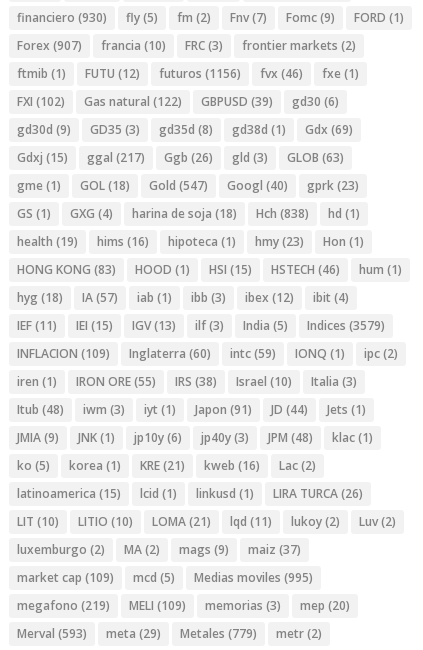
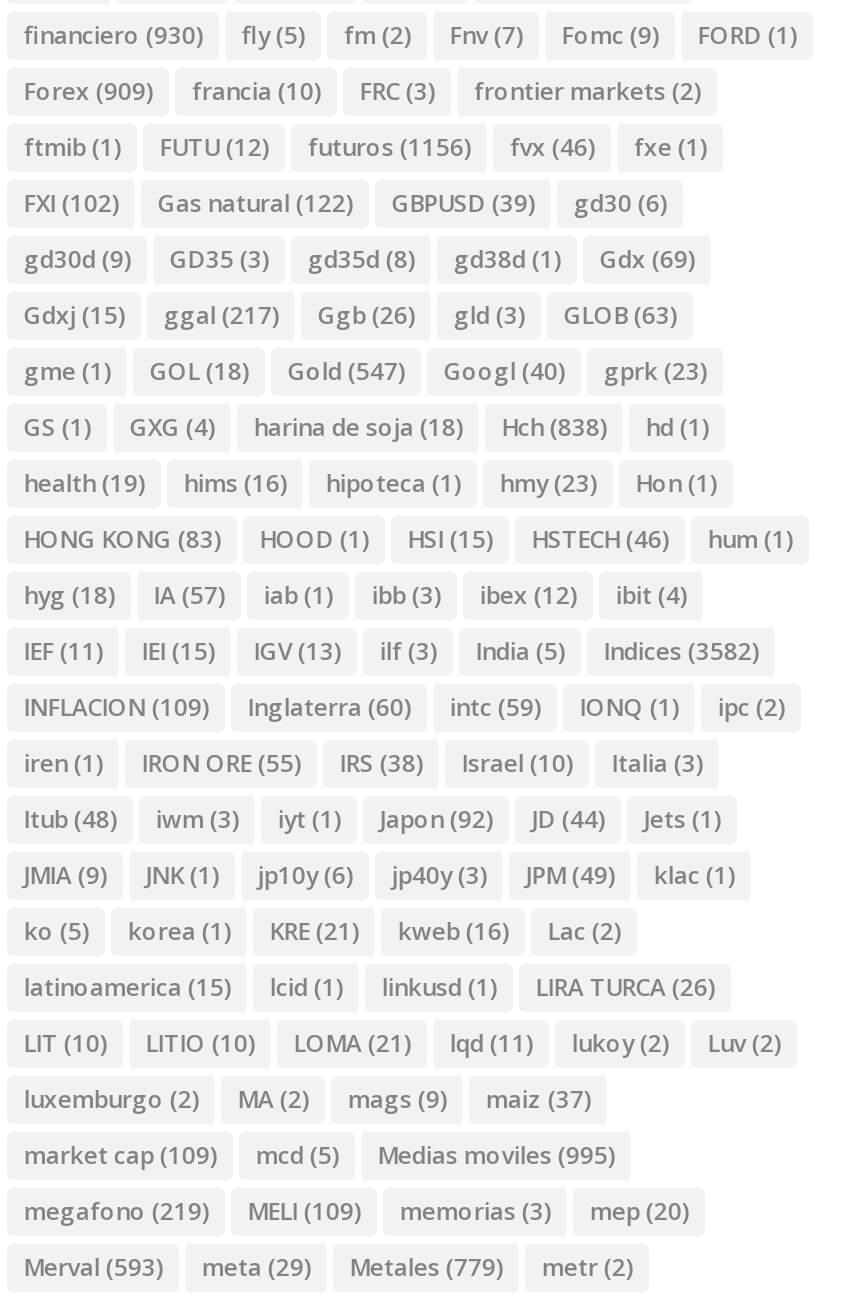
[17,37,356,54] Forex (907) francia (10) FRC (3) frontier markets (2) -> [24,74,702,108] Forex (909) francia (10) FRC (3) frontier markets (2)
[17,317,385,334] IEF (11) IEI (15) IGV (13) ilf (3) India (5) Indices (3579) -> [24,634,760,668] IEF (11) IEI (15) IGV (13) ilf (3) India (5) Indices (3582)
[17,401,366,418] Itub (48) iwm (3) iyt (1) Japon (91) JD (44) Jets (1) -> [24,802,722,836] Itub (48) iwm (3) iyt (1) Japon (92) JD (44) Jets (1)
[17,429,373,446] JMIA (9) JNK (1) jp10y (6) jp40y (3) JPM (48) klac (1) -> [24,858,736,892] JMIA (9) JNK (1) jp10y (6) jp40y (3) JPM (49) klac (1)

